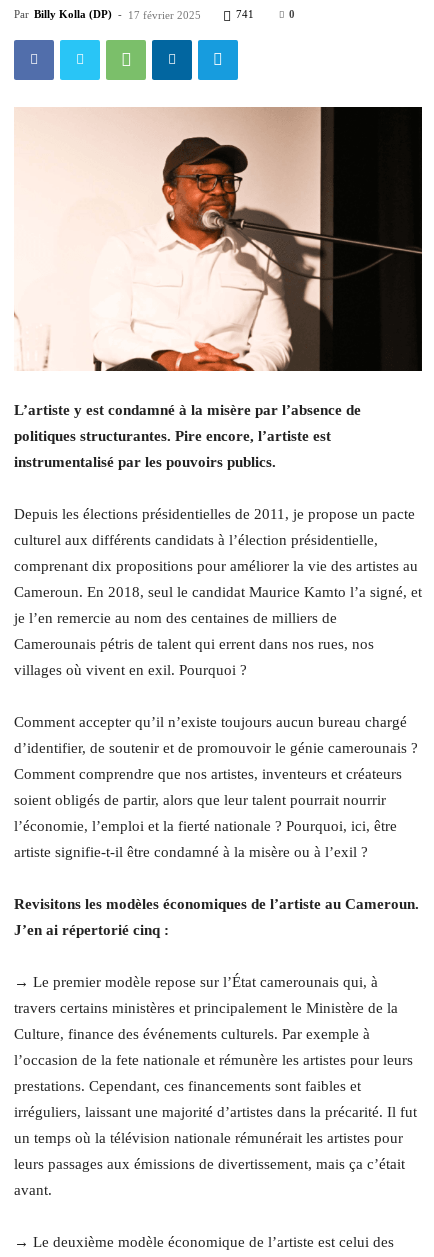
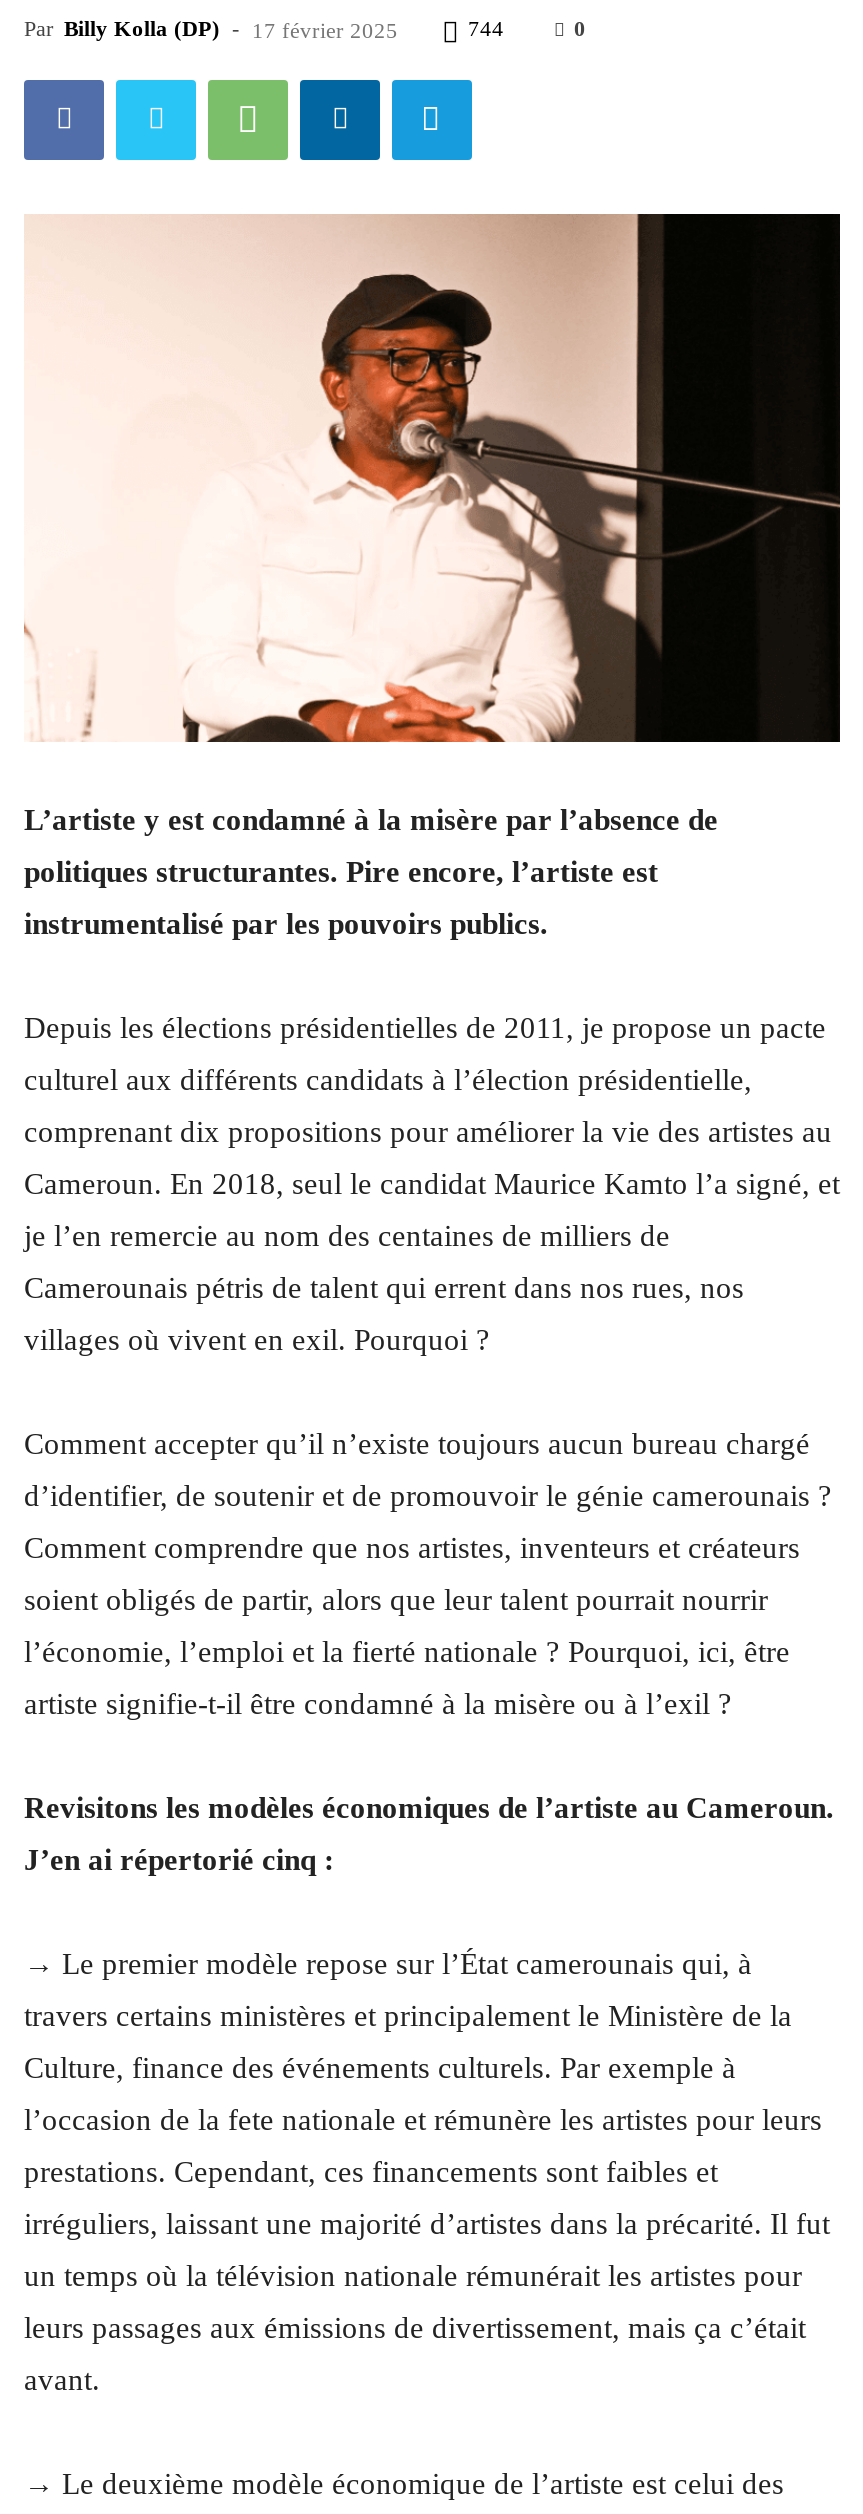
[236,8,254,20] 741 -> [468,15,504,39] 744

